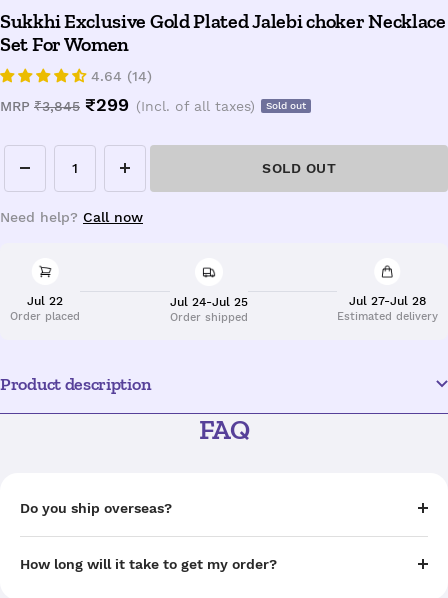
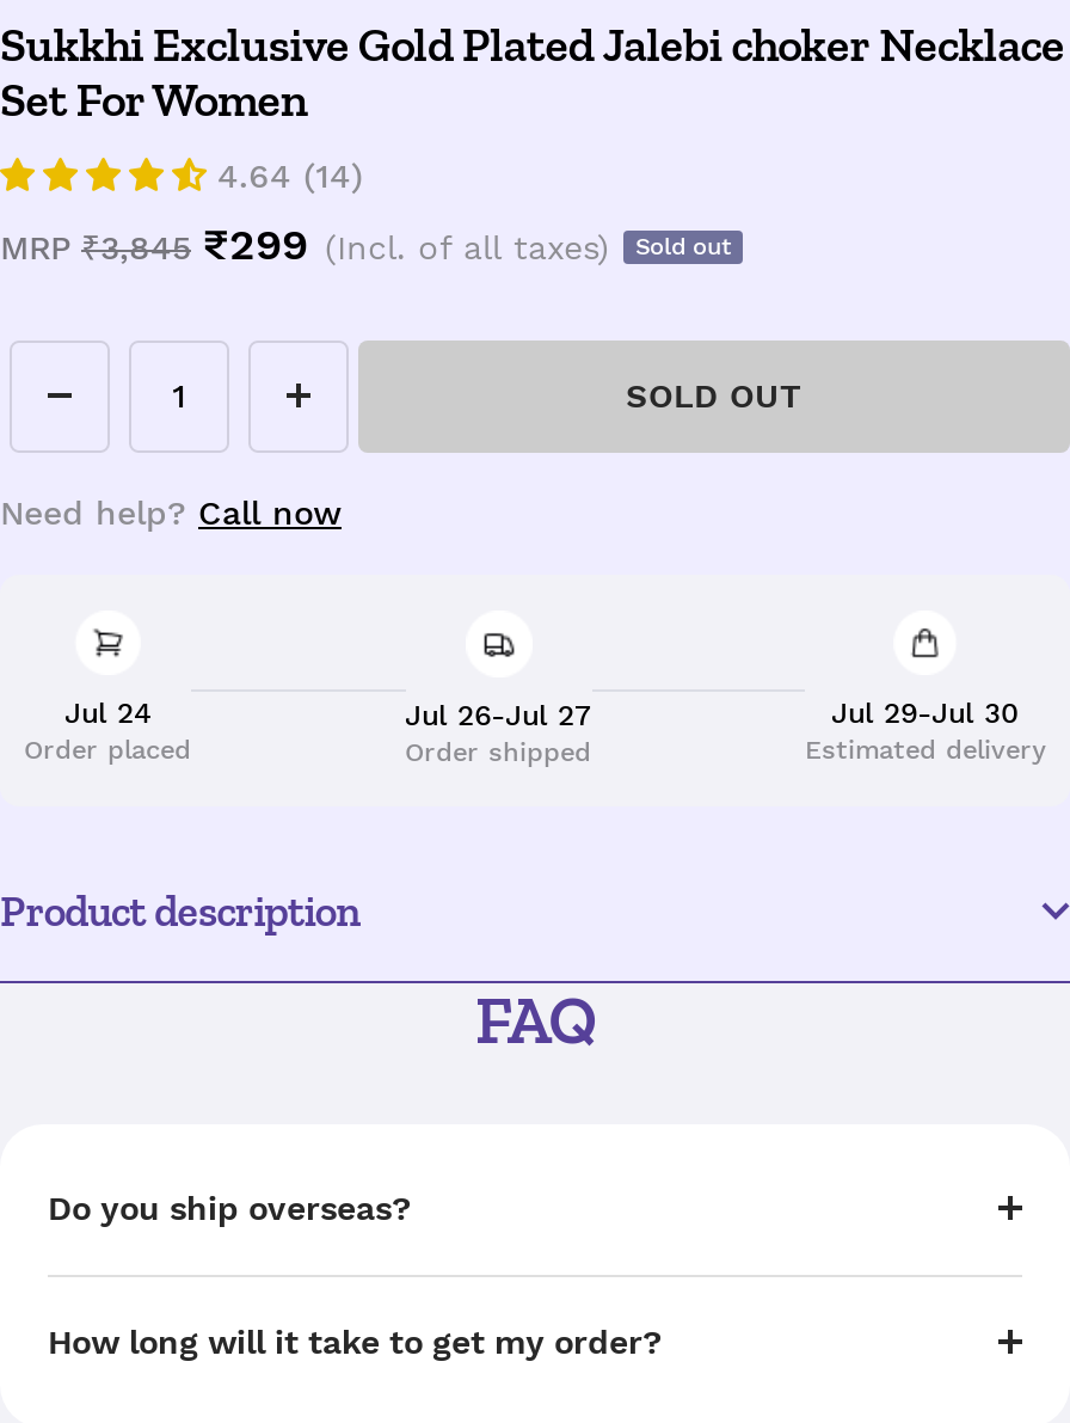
[27,294,63,308] Jul 22 -> [64,696,150,729] Jul 24
[169,294,247,308] Jul 24-Jul 25 -> [405,698,591,731] Jul 26-Jul 27
[349,294,426,308] Jul 27-Jul 28 -> [831,696,1020,729] Jul 29-Jul 30

